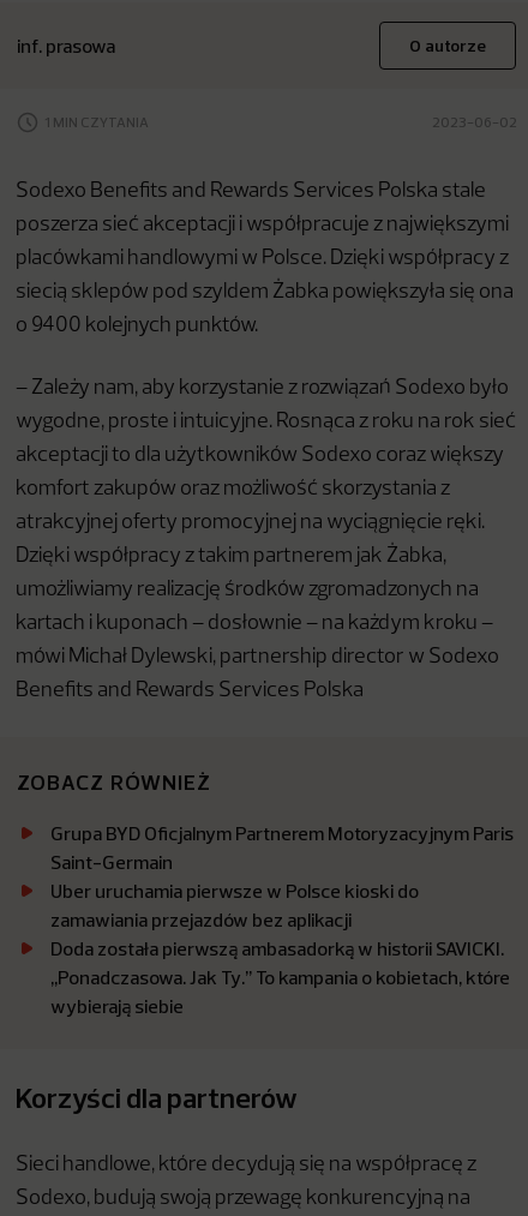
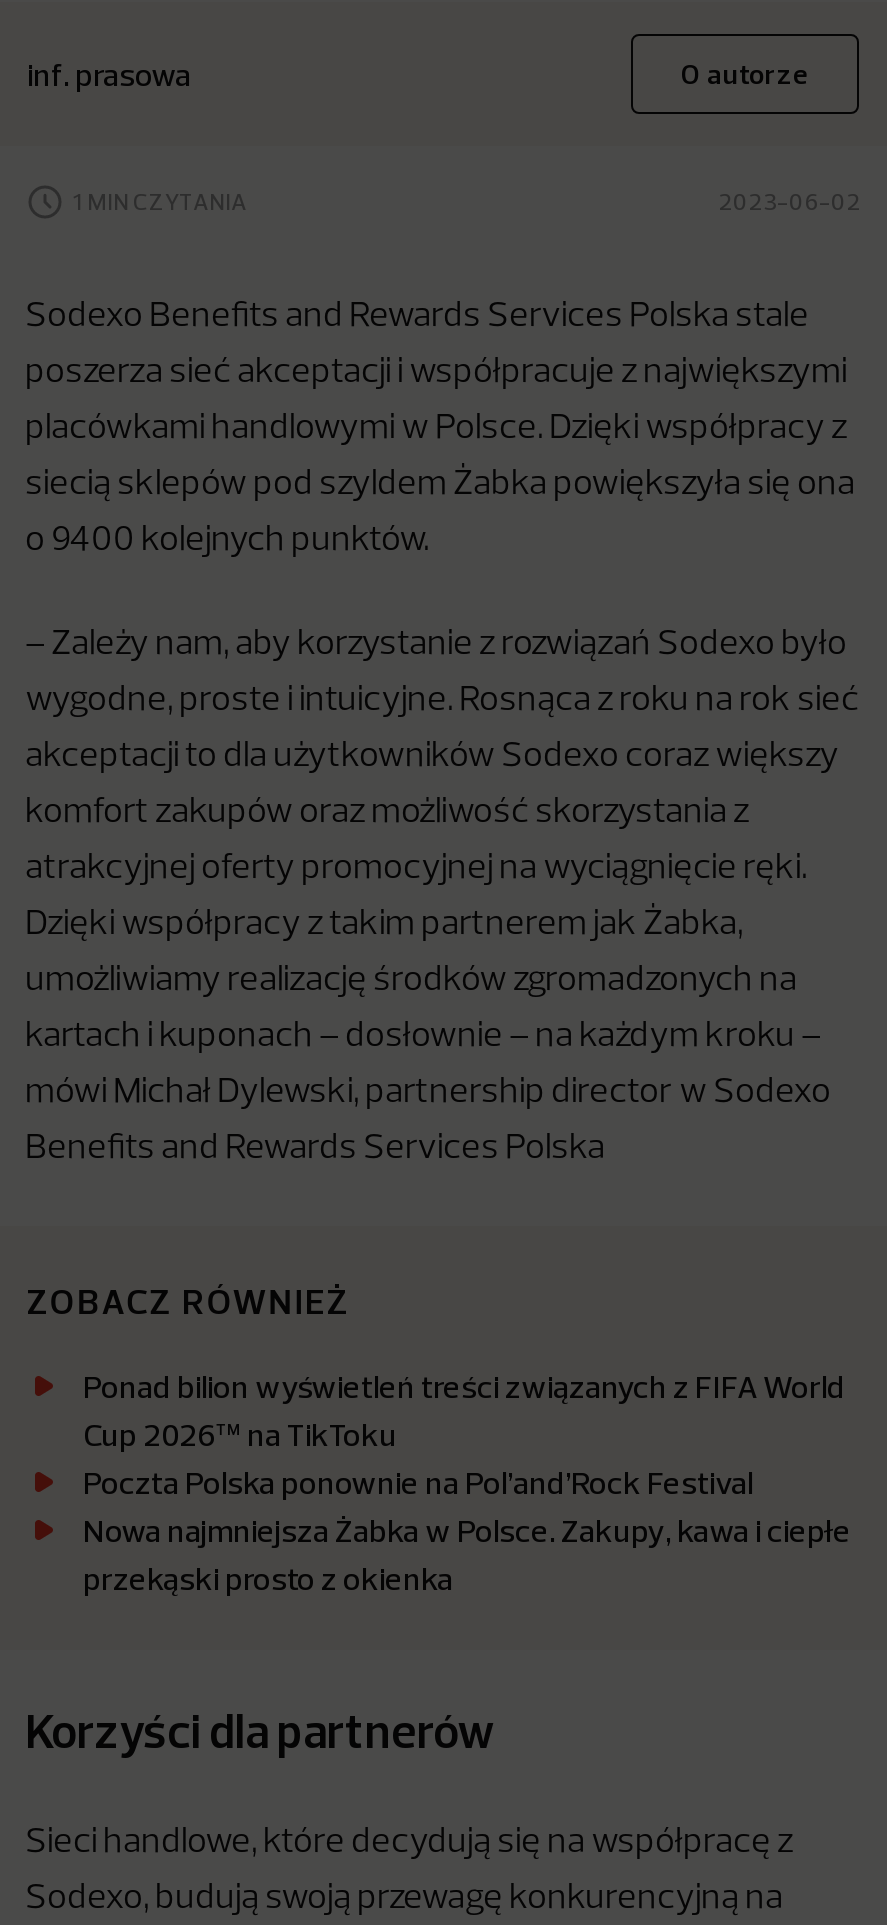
[50,821,514,1018] Grupa BYD Oficjalnym Partnerem Motoryzacyjnym Paris | Saint-Germain | Uber uruchamia pierwsze w Polsce kioski do | zamawiania przejazdów bez aplikacji | Doda została pierwszą ambasadorką w historii SAVICKI. | ,,Ponadczasowa. Jak Ty.’’ To kampania o kobietach, które | wybierają siebie -> [83,1366,851,1598] Ponad bilion wyświetleń treści związanych z FIFA World | Cup 2026™ na TikToku | Poczta Polska ponownie na Pol’and’Rock Festival | Nowa najmniejsza Żabka w Polsce. Zakupy, kawa i ciepłe | przekąski prosto z okienka

